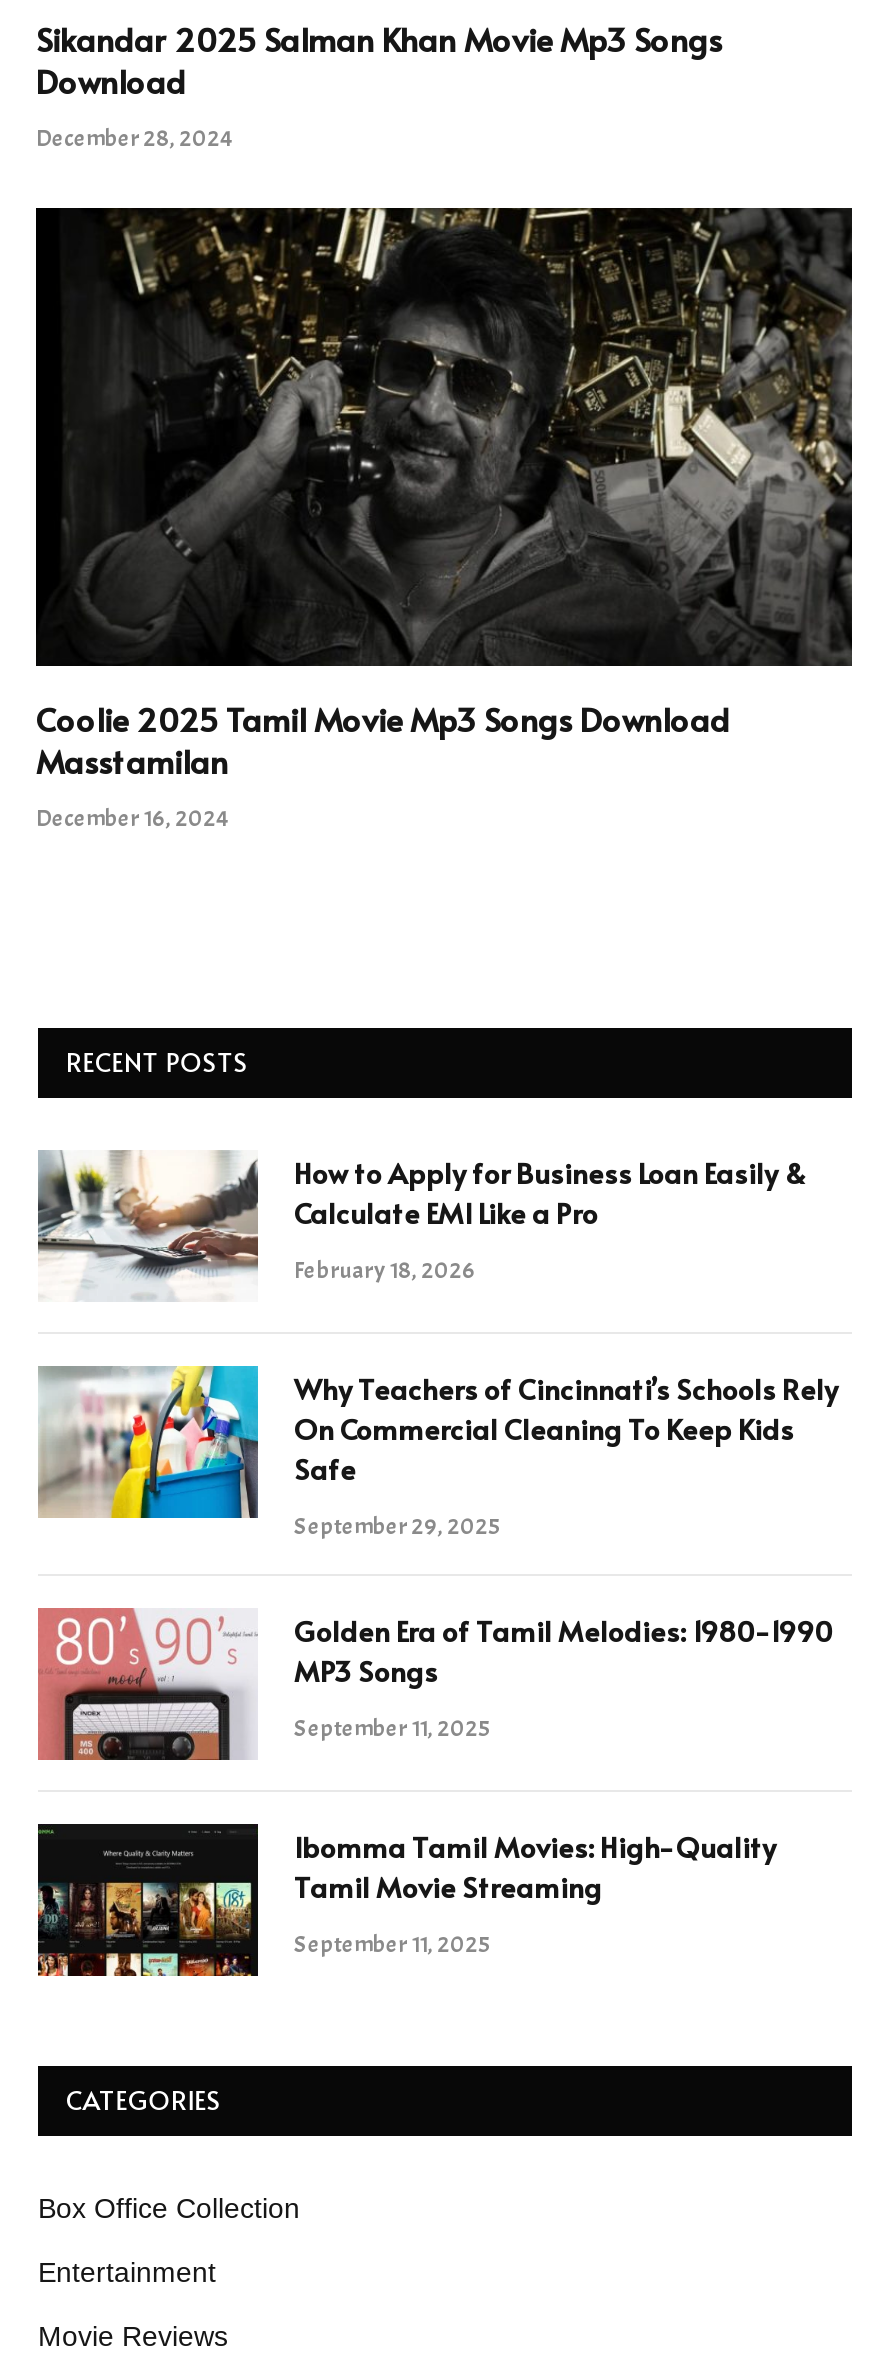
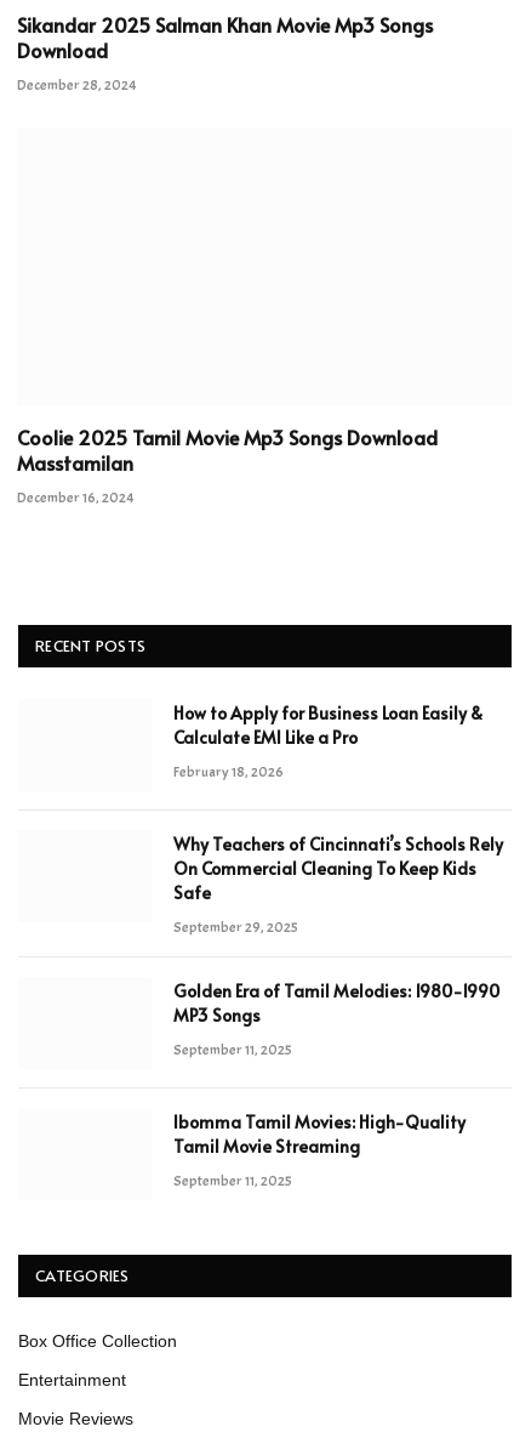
[34,206,854,668] [image] -> none
[36,1150,260,1300] [image] -> none
[36,1364,260,1520] [image] -> none
[36,1606,258,1762] [image] -> none
[36,1822,260,1978] [image] -> none

